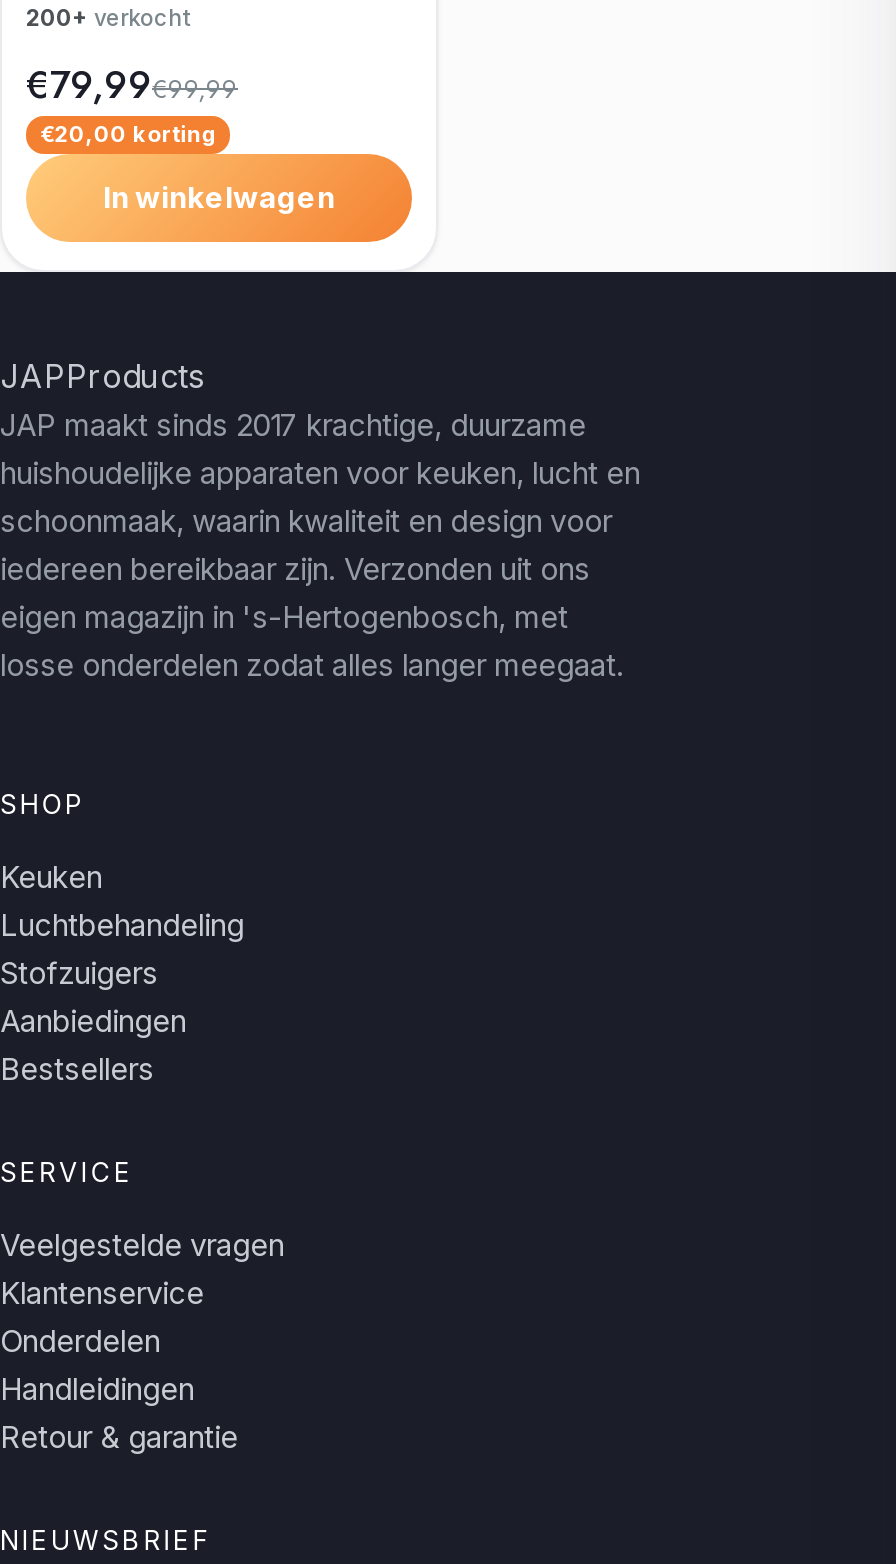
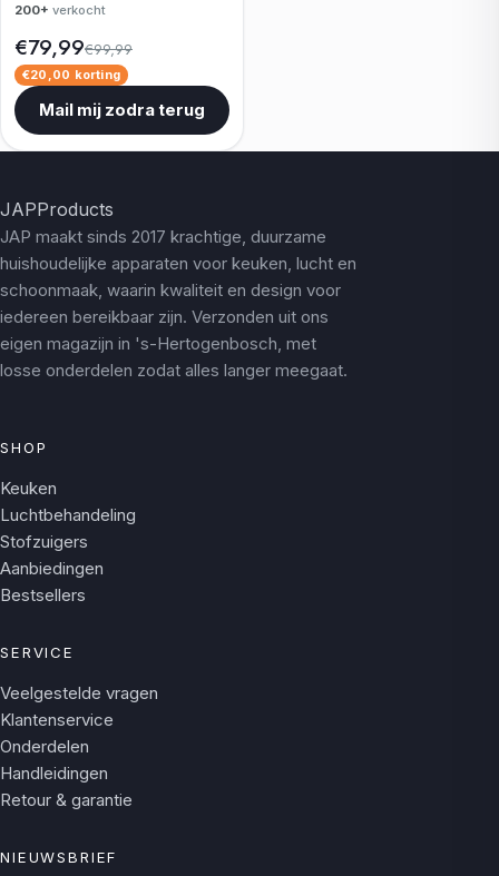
[103,179,335,215] In winkelwagen -> [39,100,205,120] Mail mij zodra terug

